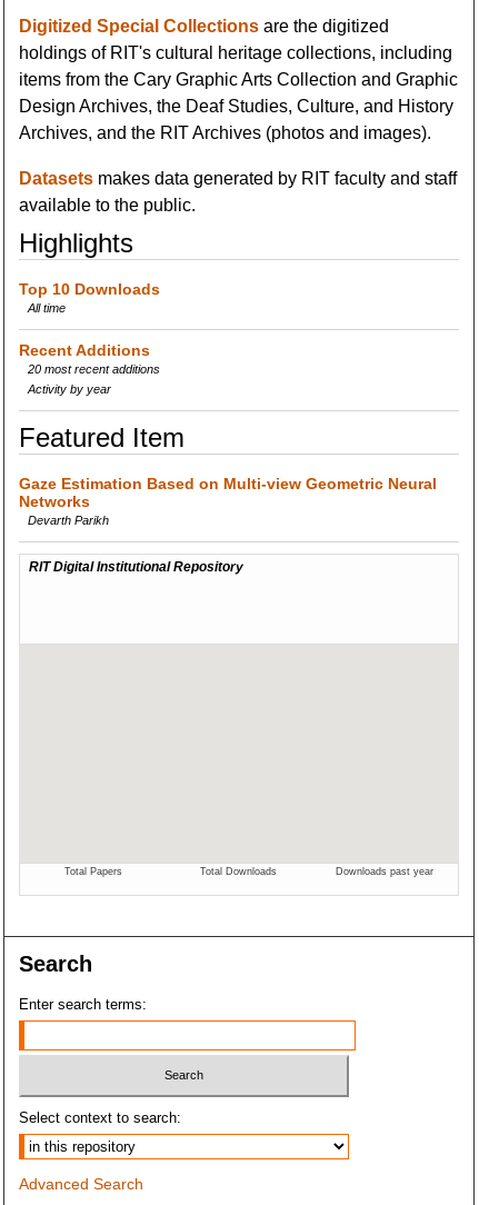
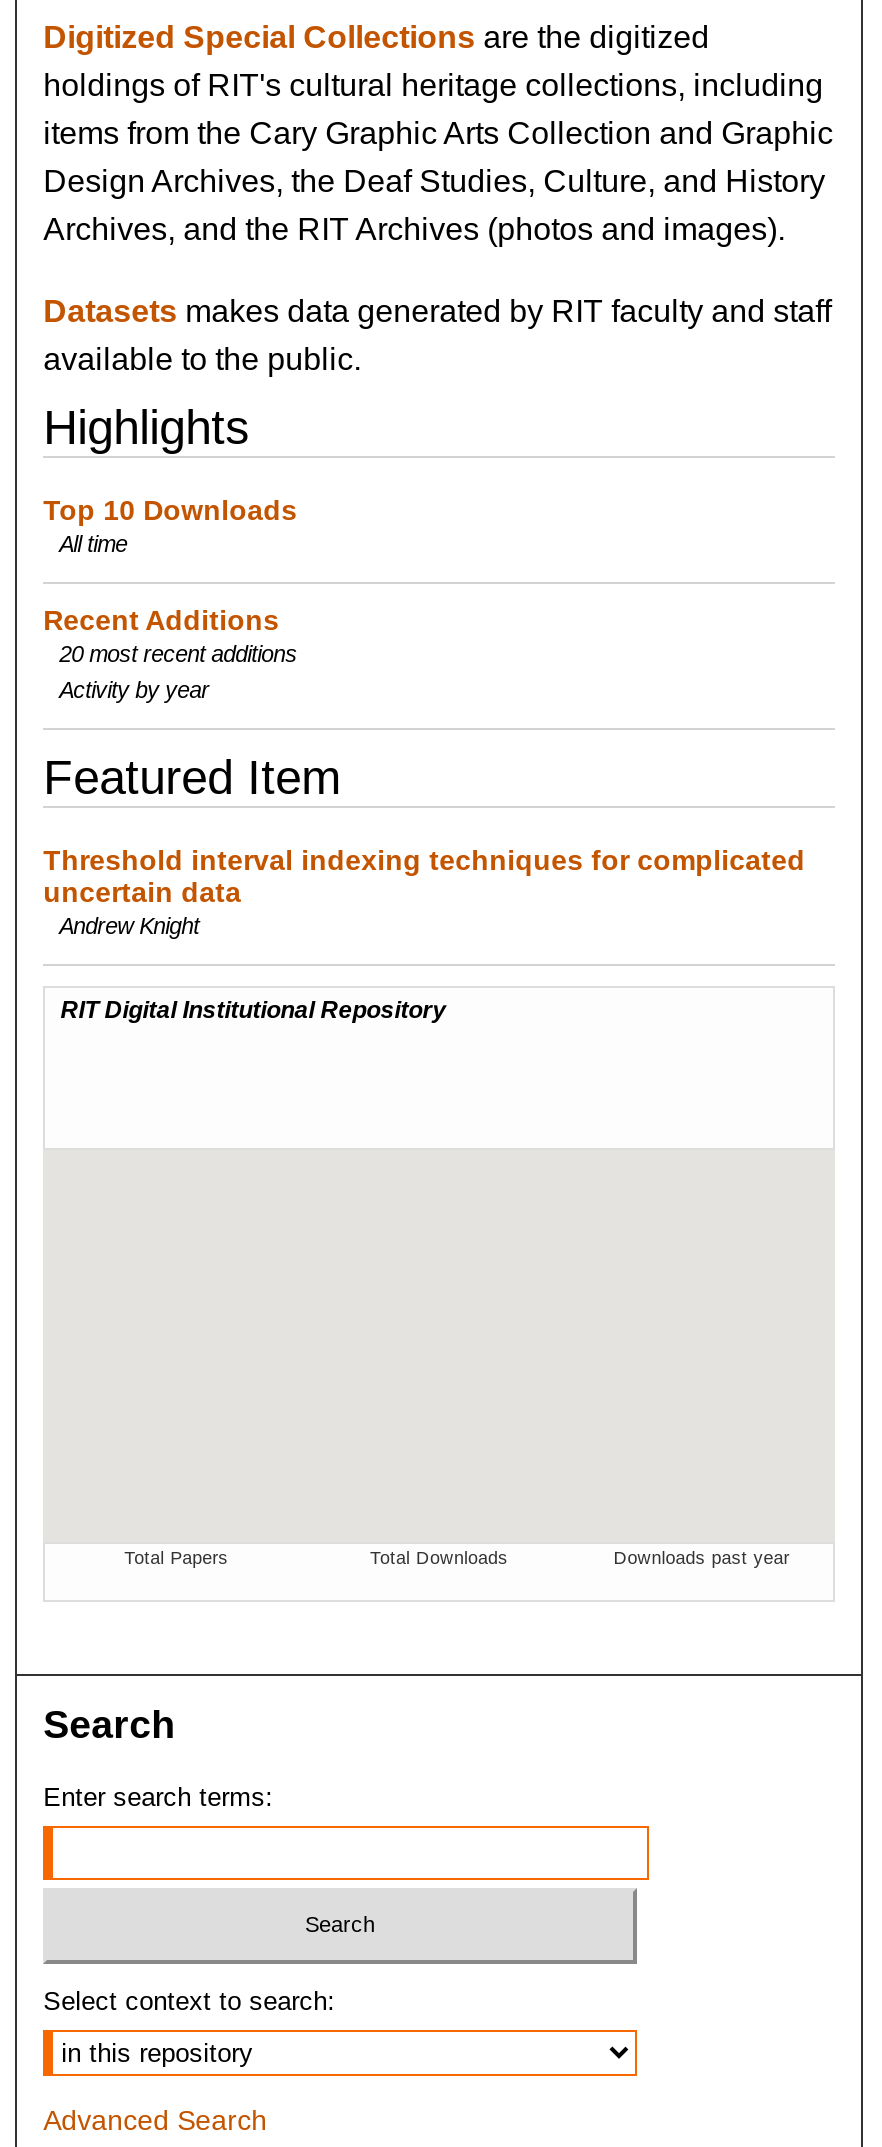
[19,474,437,527] Gaze Estimation Based on Multi-view Geometric Neural | Networks | Devarth Parikh -> [43,844,805,938] Threshold interval indexing techniques for complicated | uncertain data | Andrew Knight

